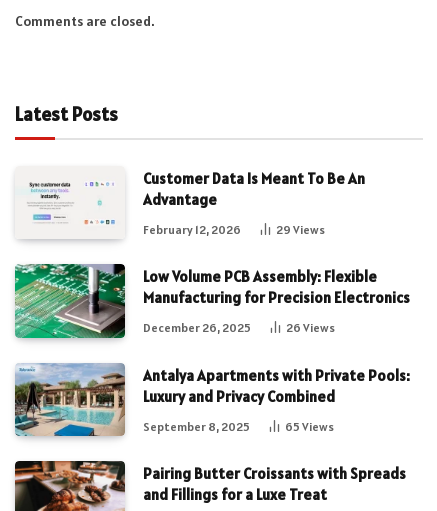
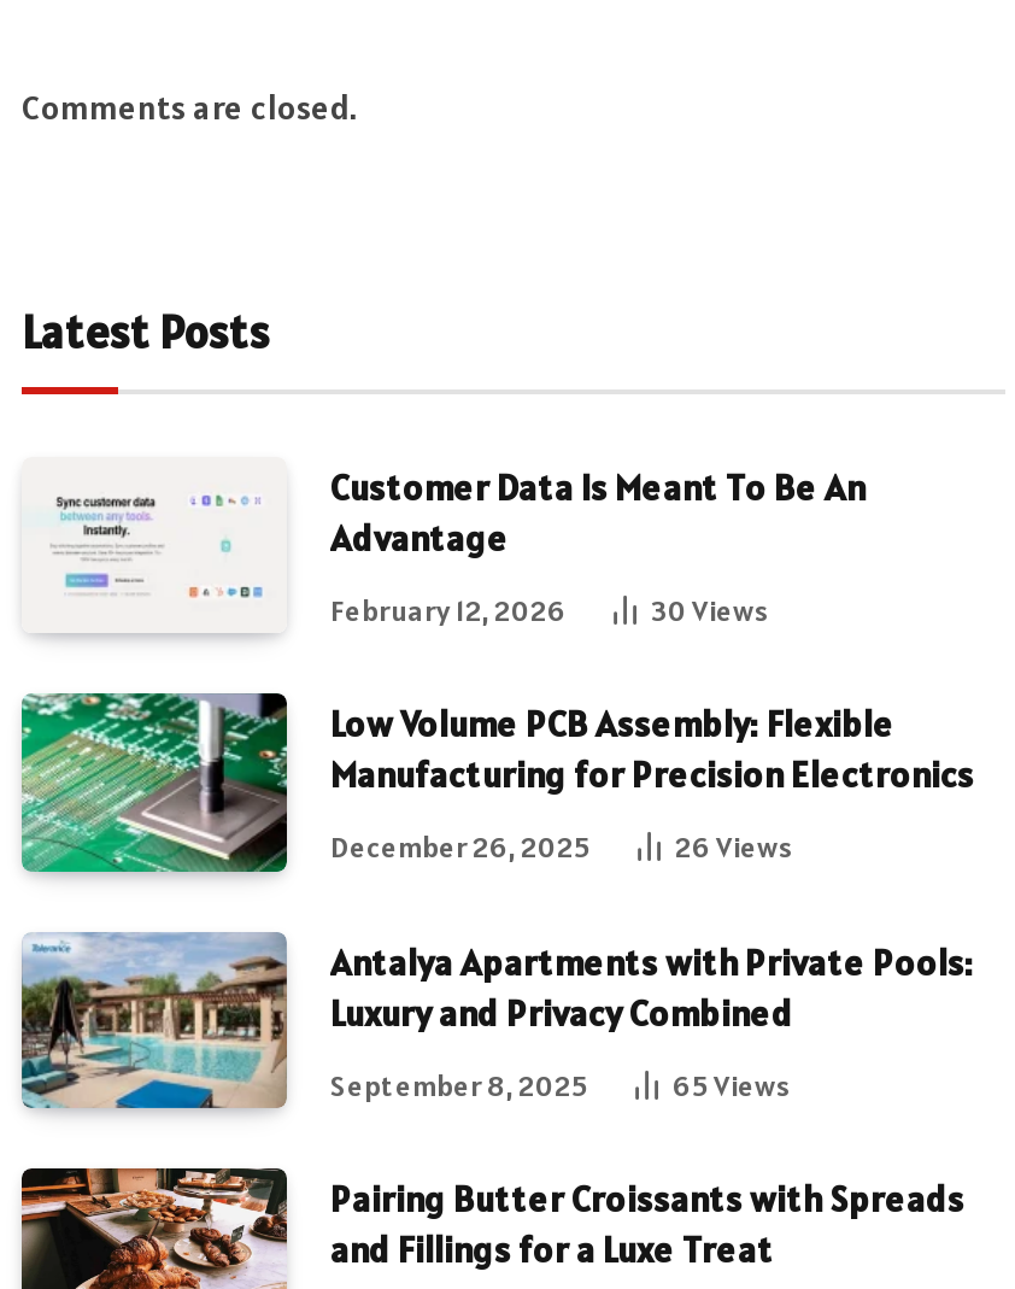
[276,222,325,237] 29 Views -> [651,592,769,628] 30 Views

